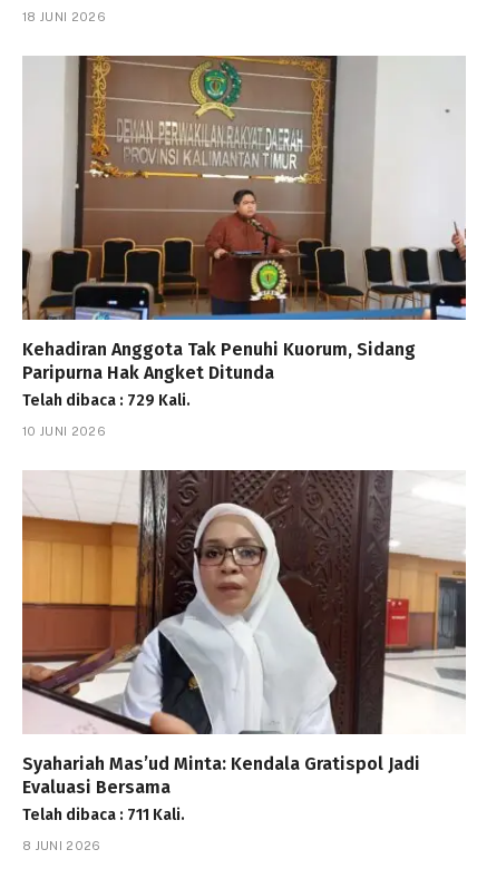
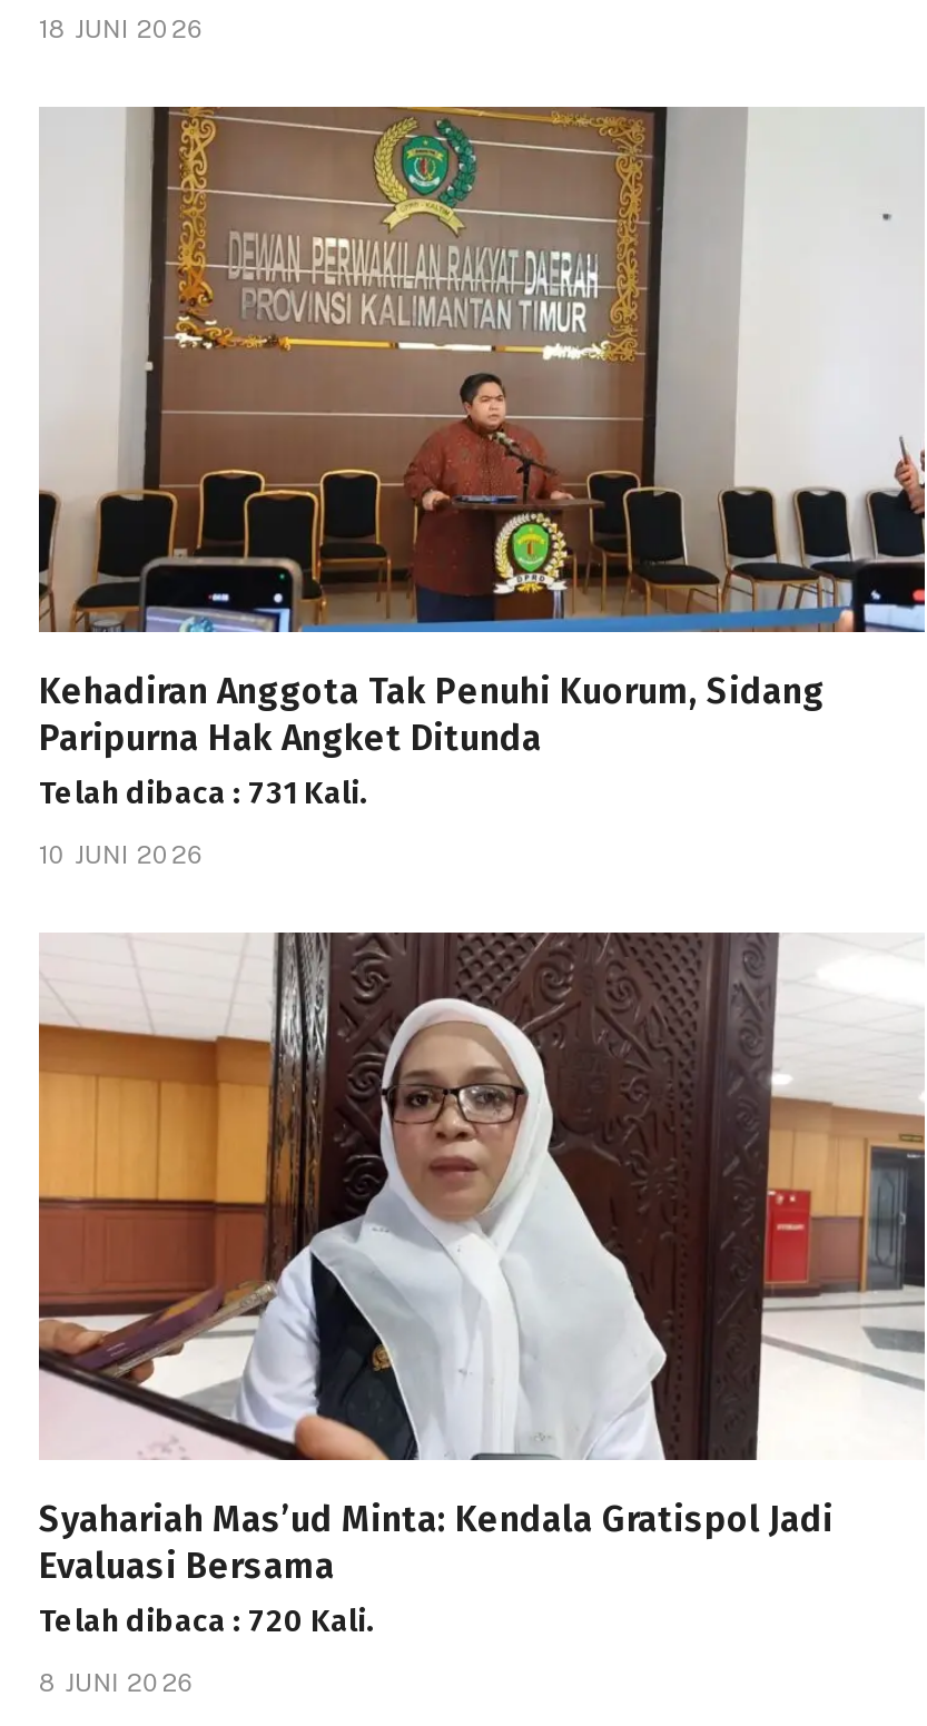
[22,391,191,410] Telah dibaca : 729 Kali. -> [39,776,368,814] Telah dibaca : 731 Kali.
[22,805,185,824] Telah dibaca : 711 Kali. -> [39,1604,375,1642] Telah dibaca : 720 Kali.

